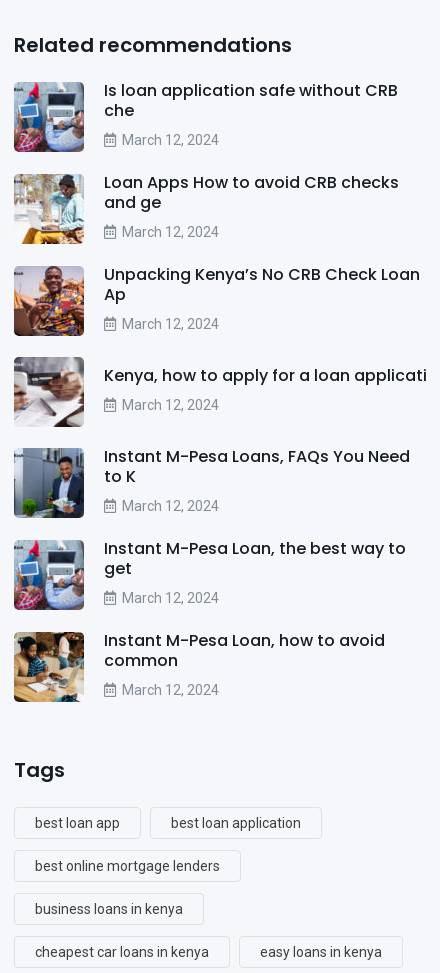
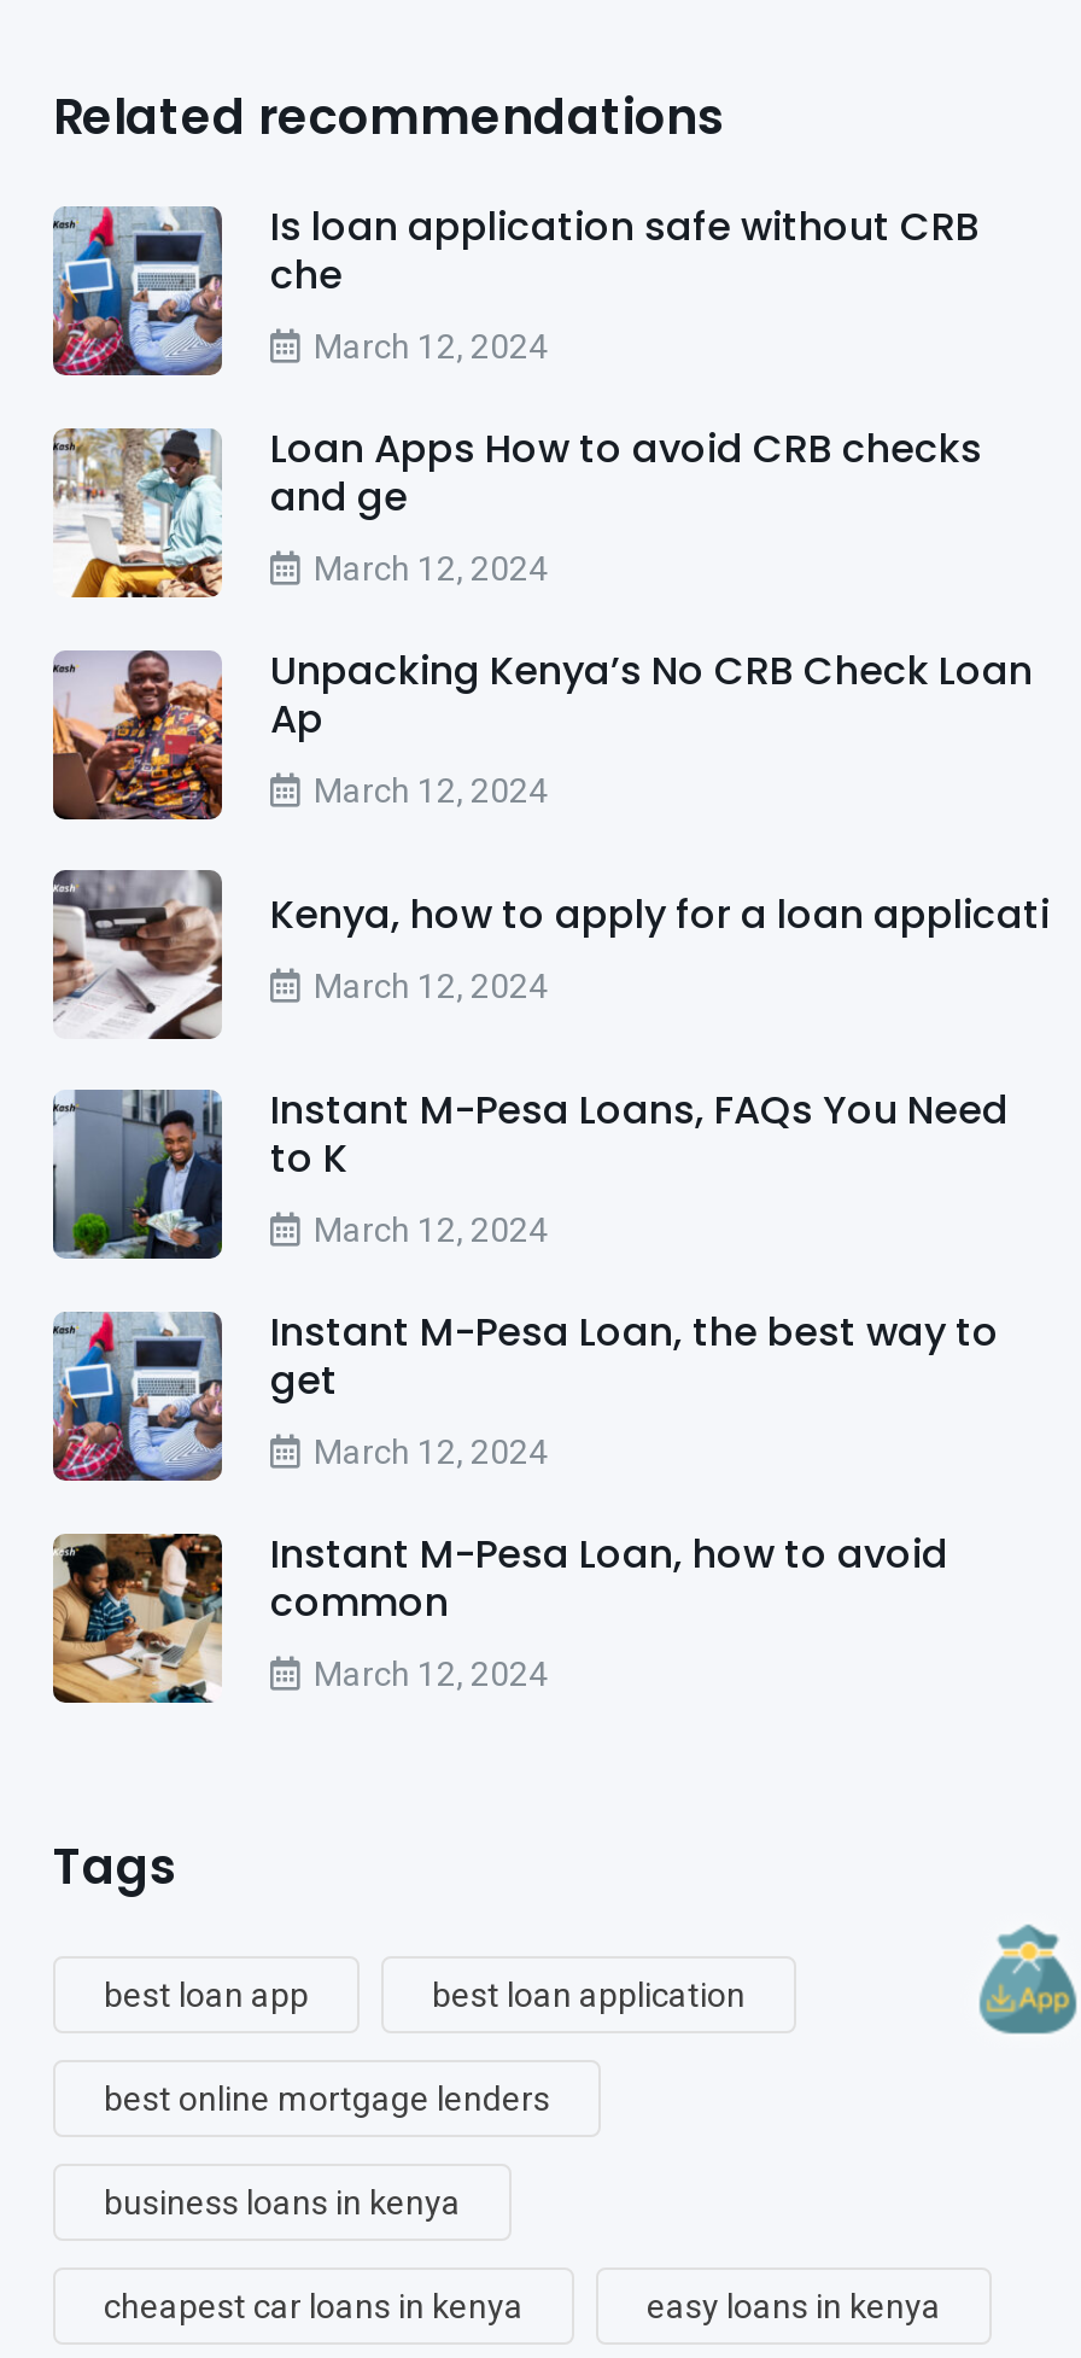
none -> [977,1922,1074,2036] [image]

